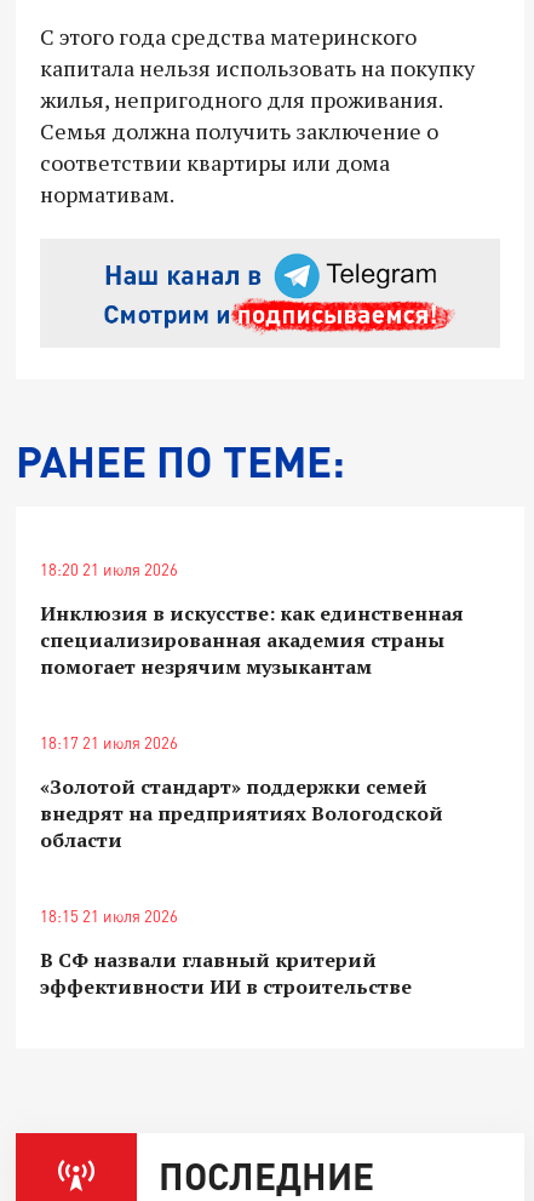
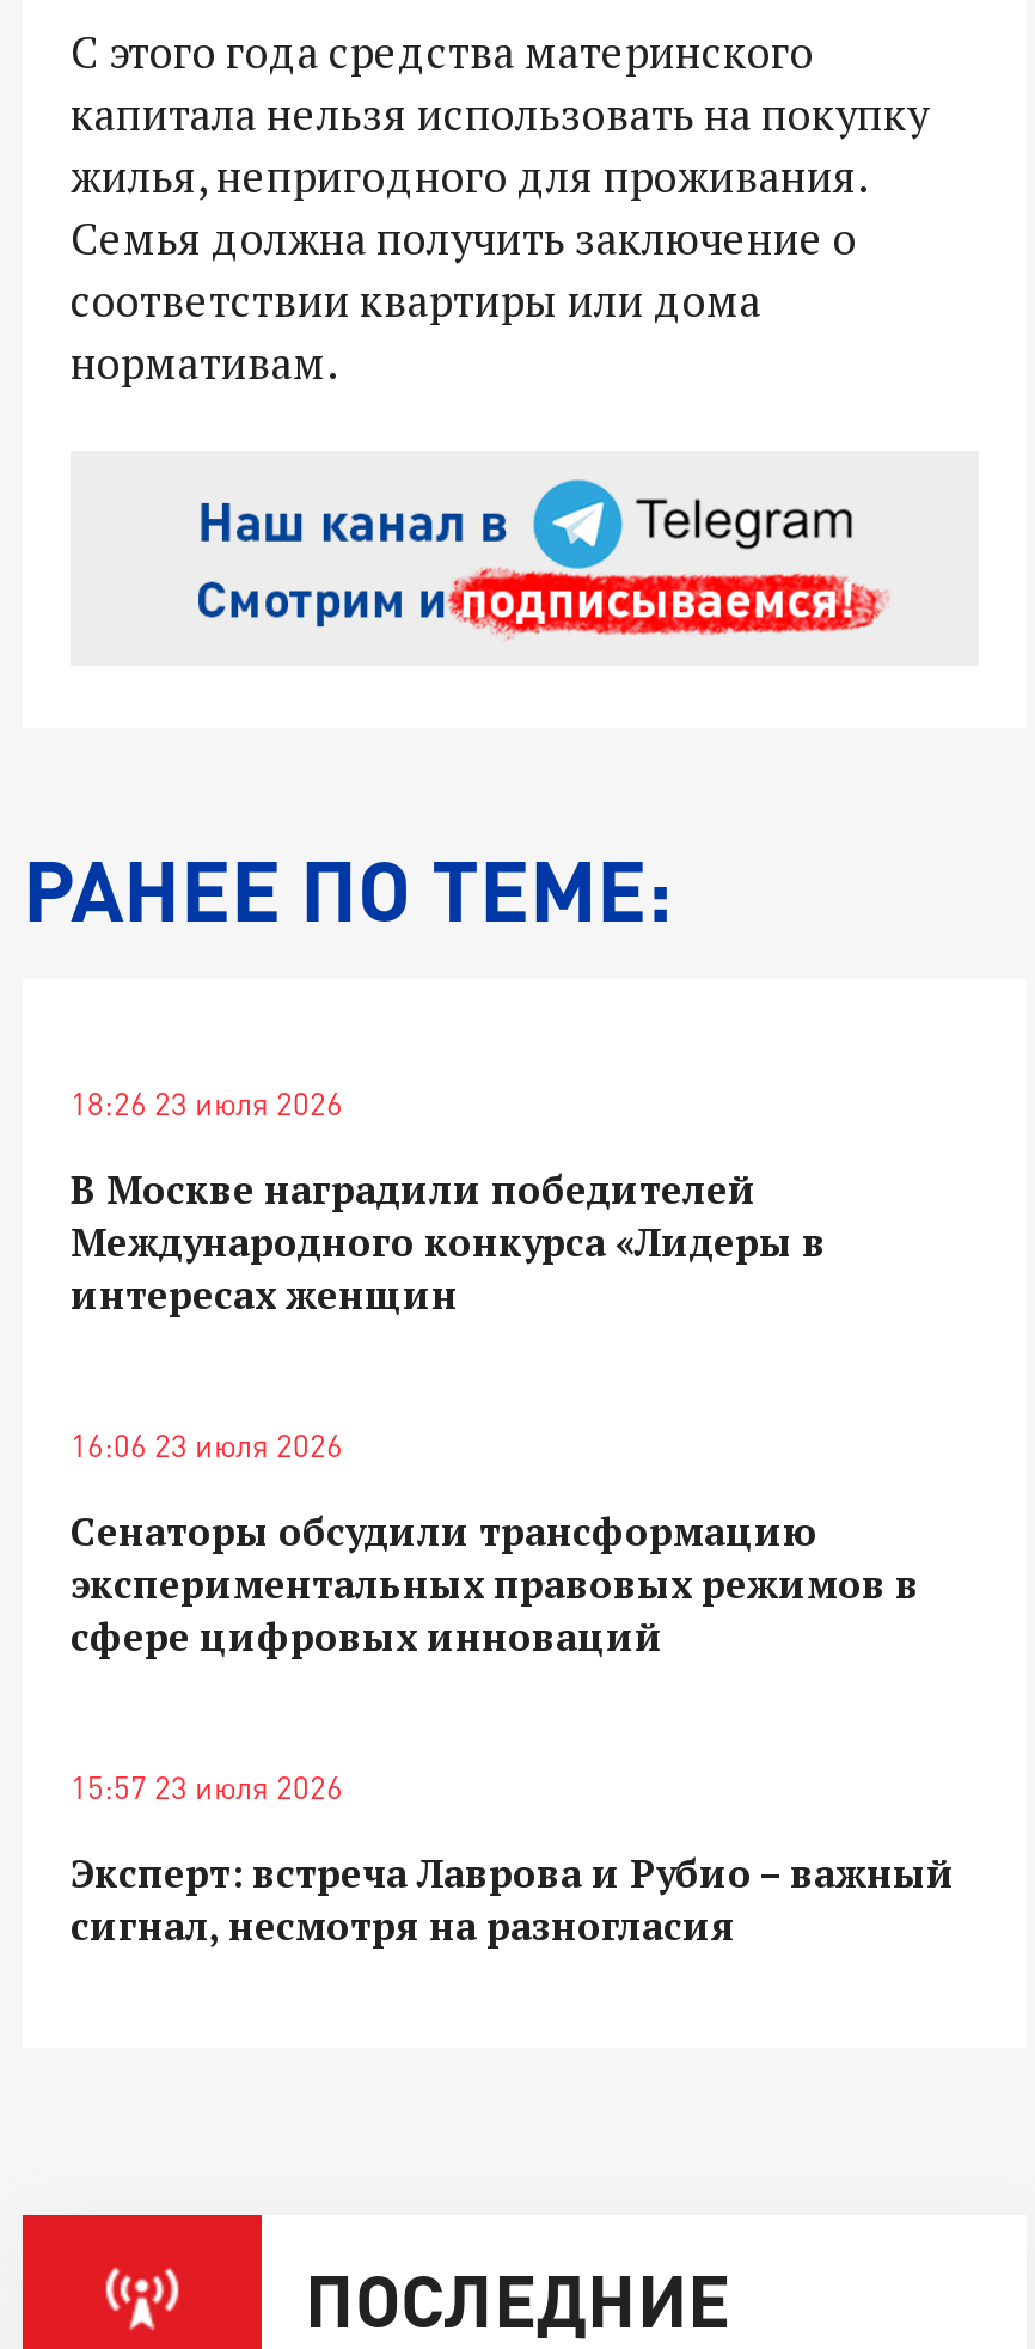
[40,560,178,579] 18:20 21 июля 2026 -> [71,1084,343,1122] 18:26 23 июля 2026
[40,600,464,680] Инклюзия в искусстве: как единственная | специализированная академия страны | помогает незрячим музыкантам -> [71,1163,826,1321] В Москве наградили победителей | Международного конкурса «Лидеры в | интересах женщин
[40,733,178,753] 18:17 21 июля 2026 -> [71,1426,343,1464] 16:06 23 июля 2026
[40,773,443,853] «Золотой стандарт» поддержки семей | внедрят на предприятиях Вологодской | области -> [71,1505,919,1663] Сенаторы обсудили трансформацию | экспериментальных правовых режимов в | сфере цифровых инноваций
[40,907,178,926] 18:15 21 июля 2026 -> [71,1768,343,1806] 15:57 23 июля 2026
[40,946,412,1000] В СФ назвали главный критерий | эффективности ИИ в строительстве -> [71,1847,955,1952] Эксперт: встреча Лаврова и Рубио – важный | сигнал, несмотря на разногласия

